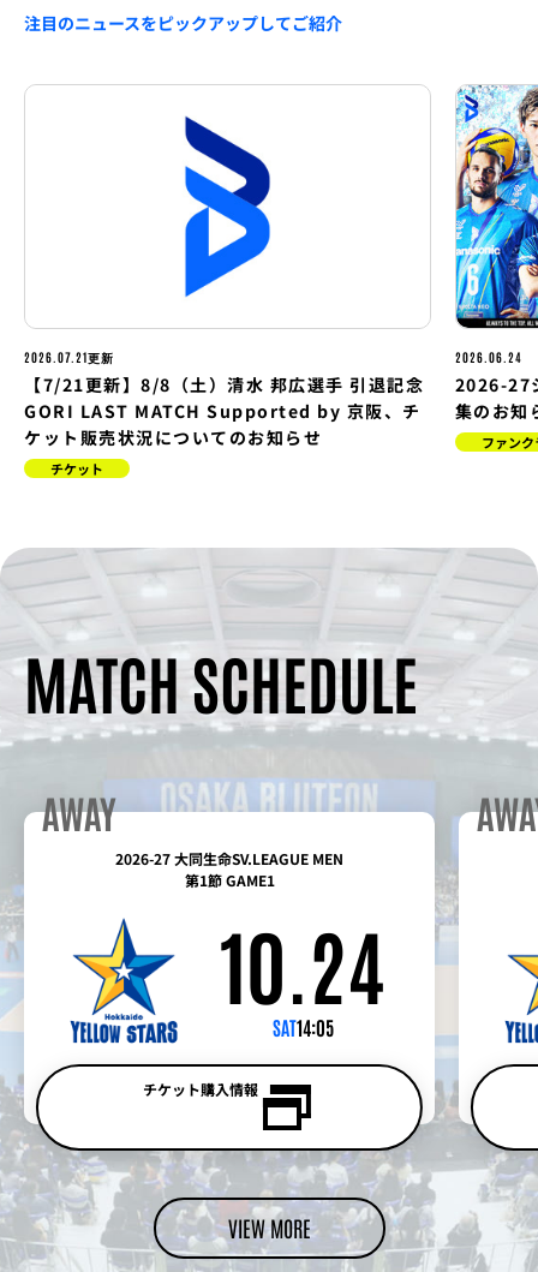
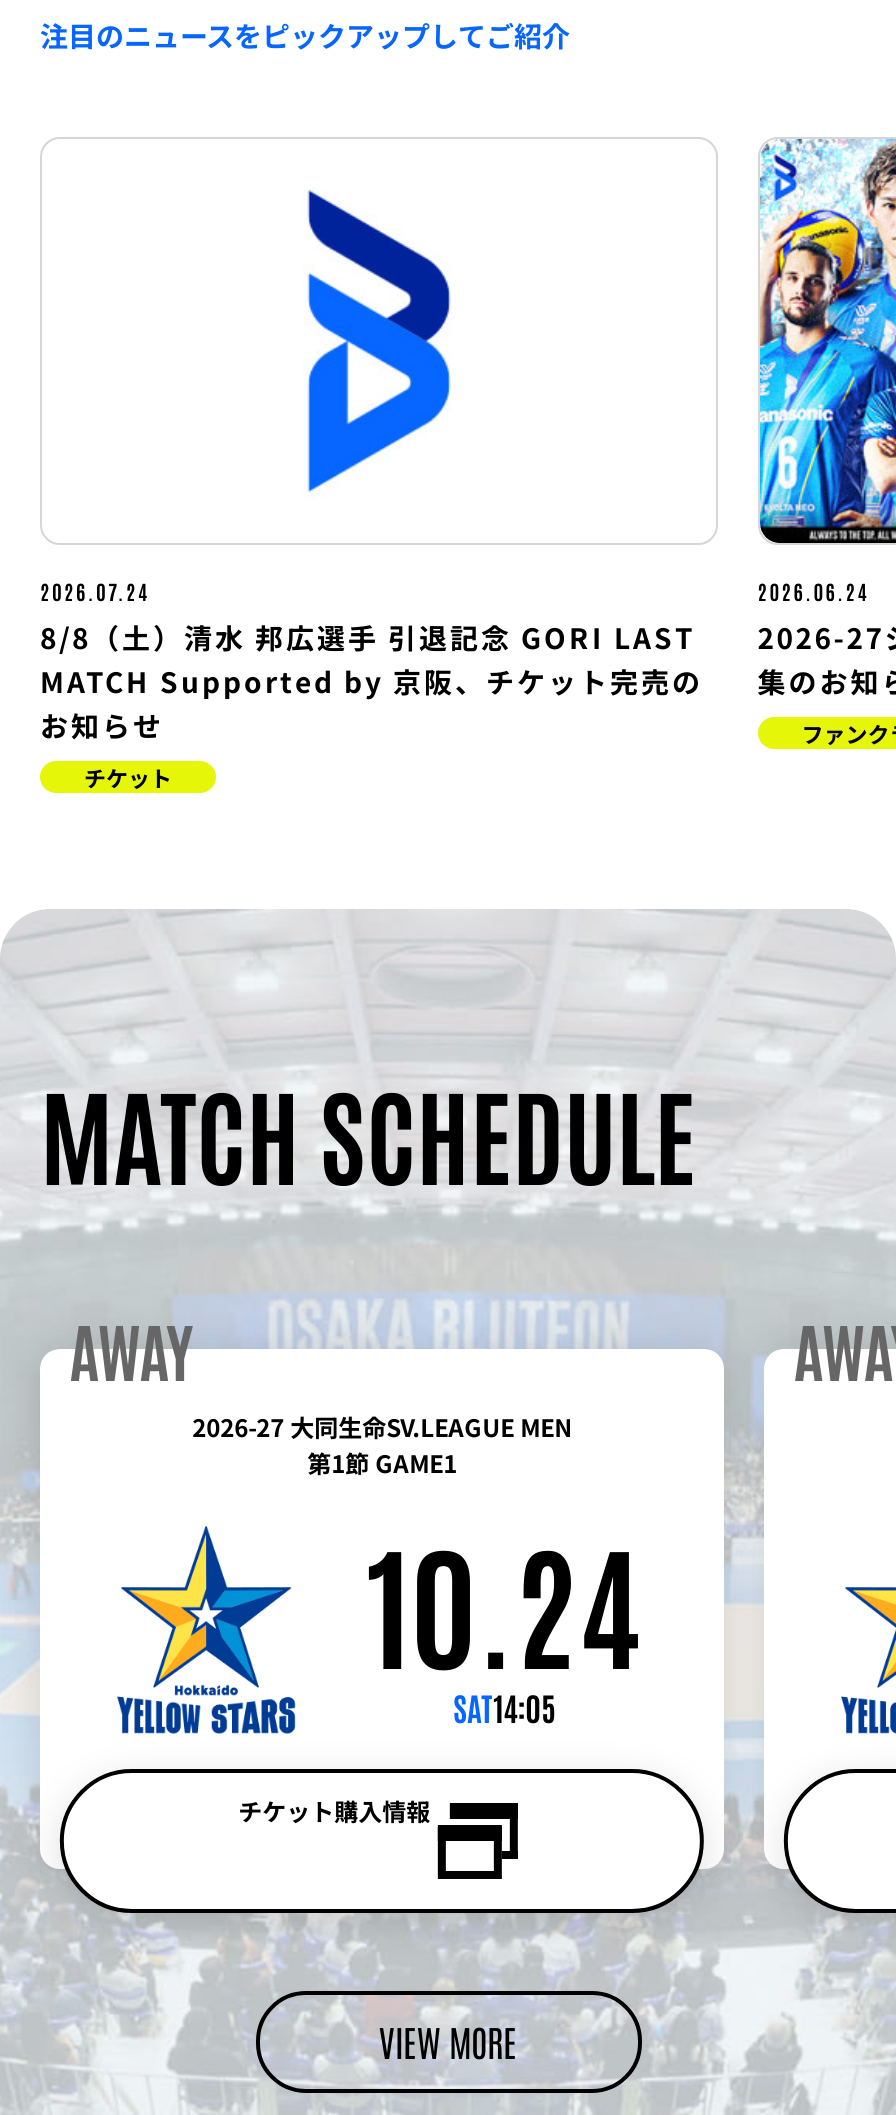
[24,348,424,449] 2026.07.21更新 | 【7/21更新】8/8（土）清水 邦広選手 引退記念 | GORI LAST MATCH Supported by 京阪、チ | ケット販売状況についてのお知らせ -> [40,576,703,744] 2026.07.24 | 8/8（土）清水 邦広選手 引退記念 GORI LAST | MATCH Supported by 京阪、チケット完売の | お知らせ

